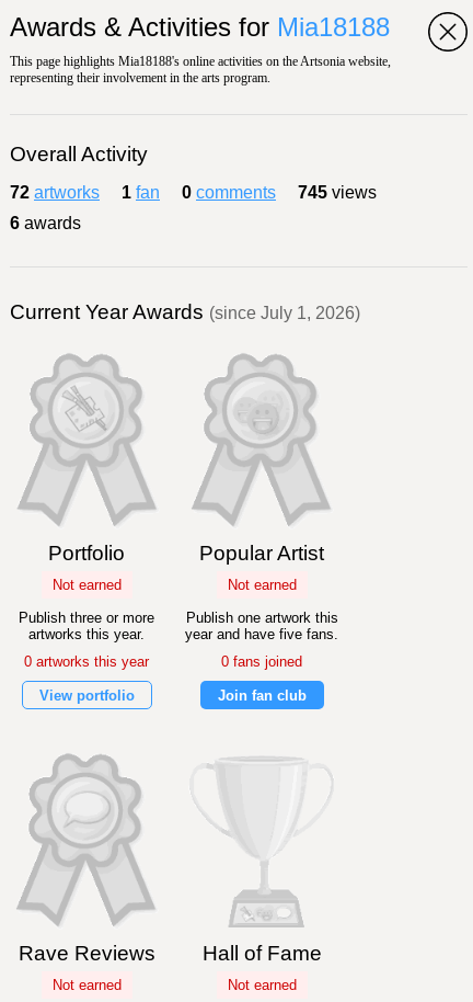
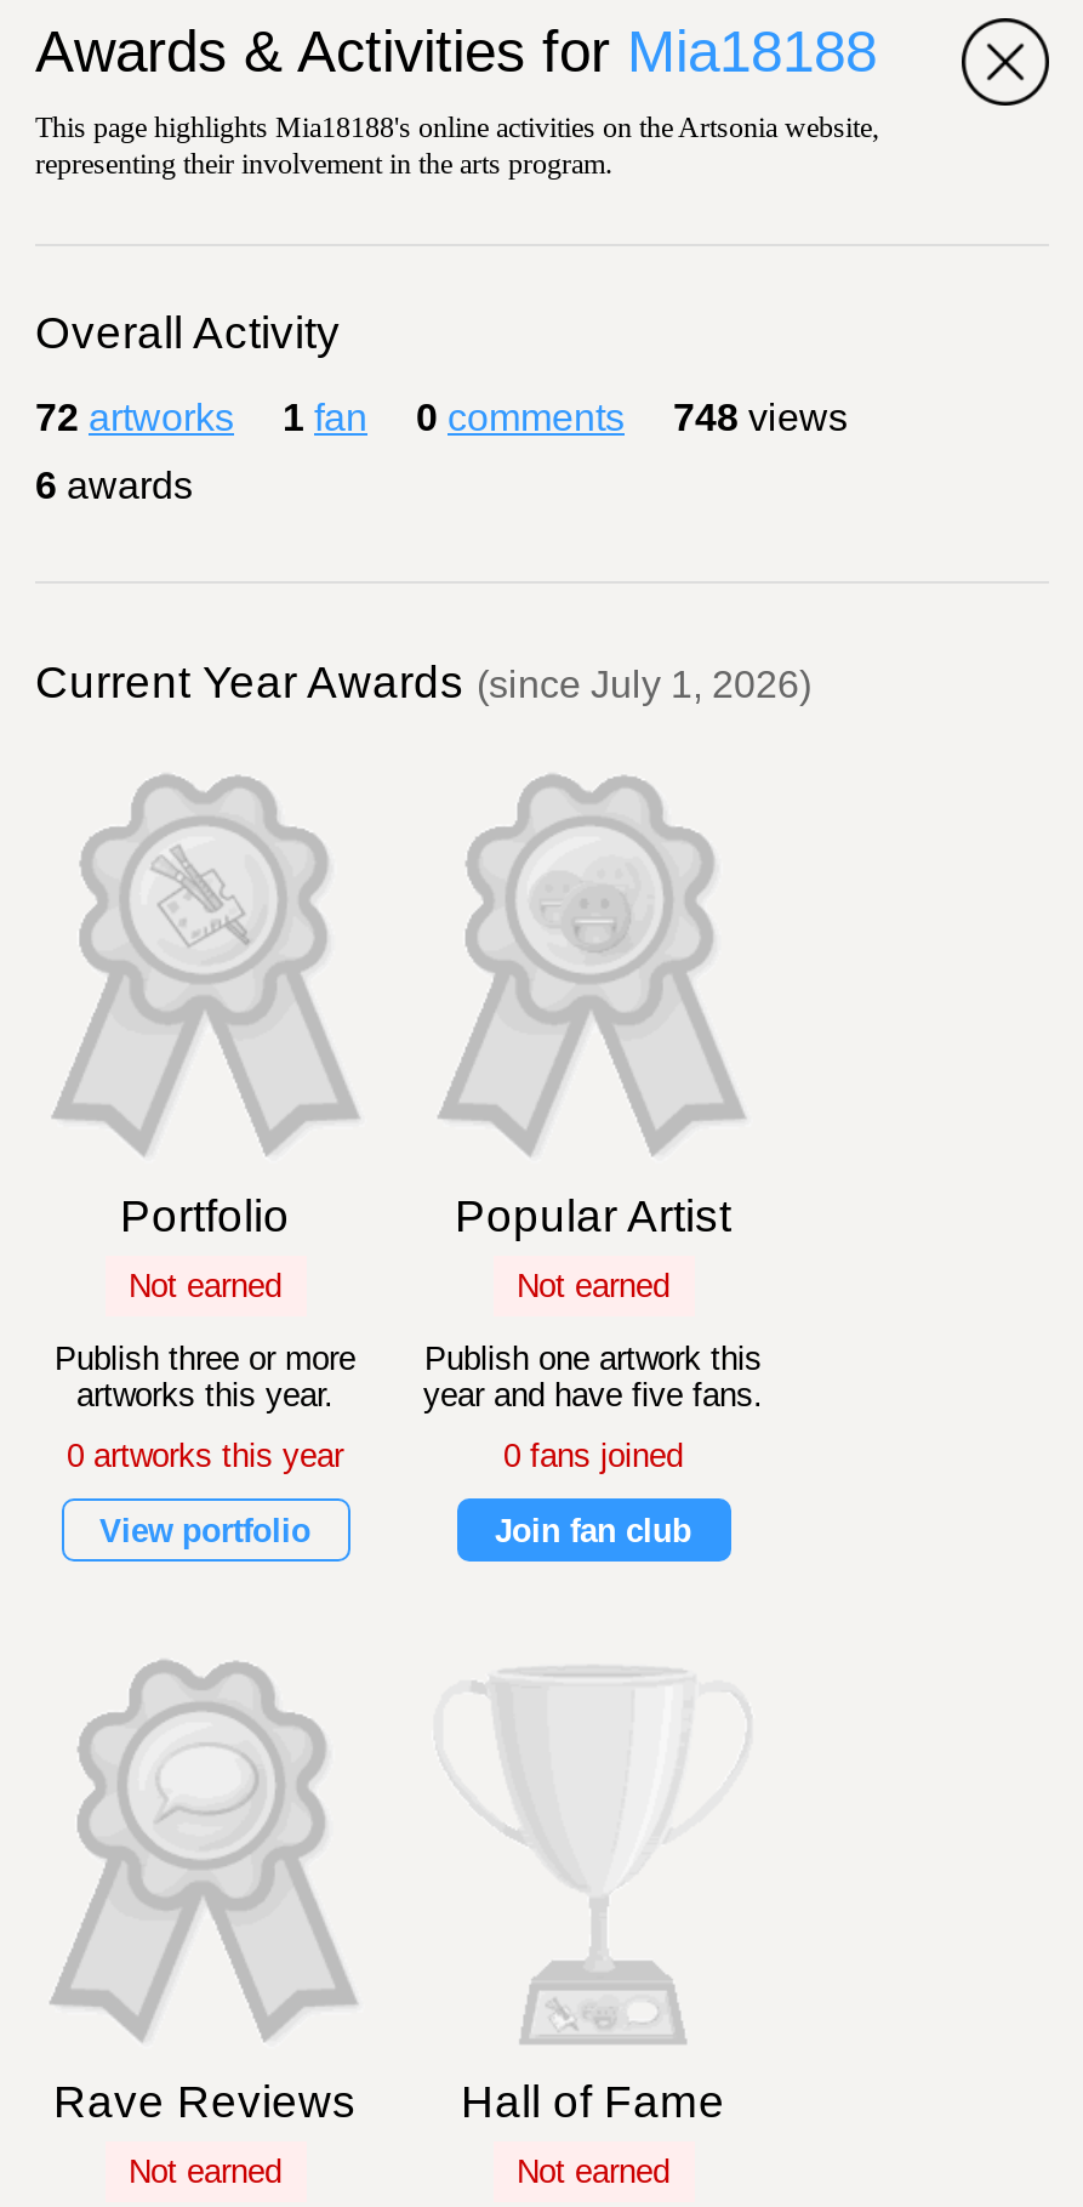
[10,183,377,202] 72 artworks 1 fan 0 comments 745 views -> [35,397,848,438] 72 artworks 1 fan 0 comments 748 views

